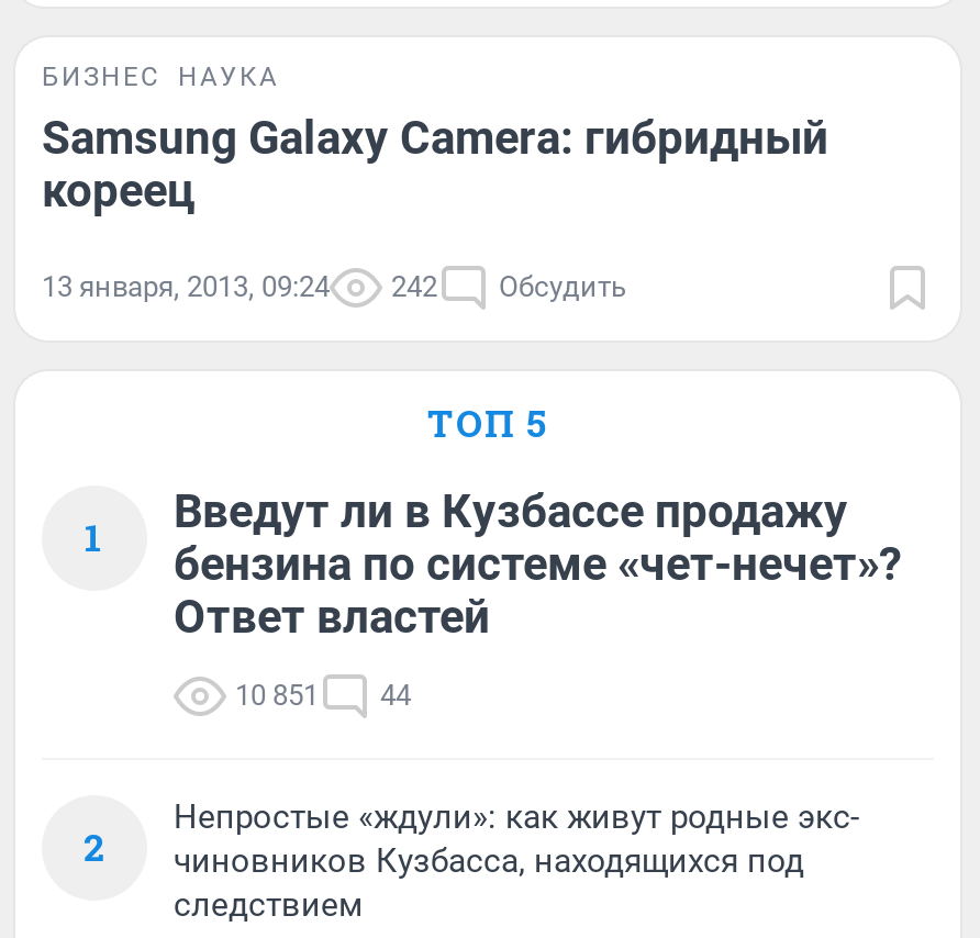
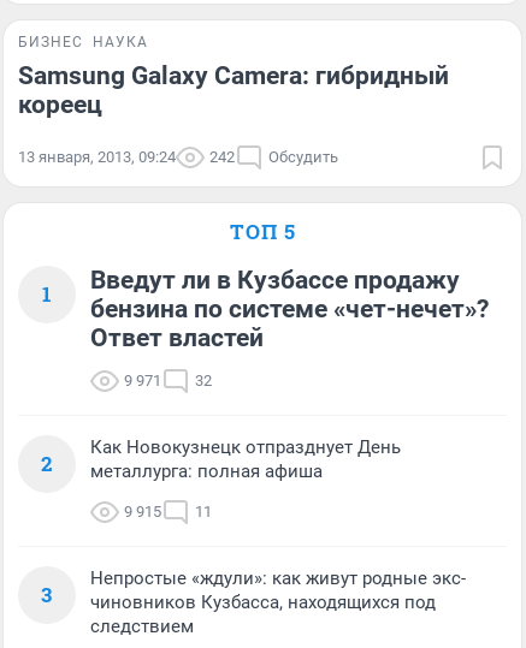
none -> [41,436,401,608] Как Новокузнецк отпразднует День | металлурга: полная афиша | 9 915 | 11 | 3
[235,679,319,712] 10 851 -> [124,371,161,390] 9 971
[380,679,411,712] 44 -> [195,371,212,390] 32

